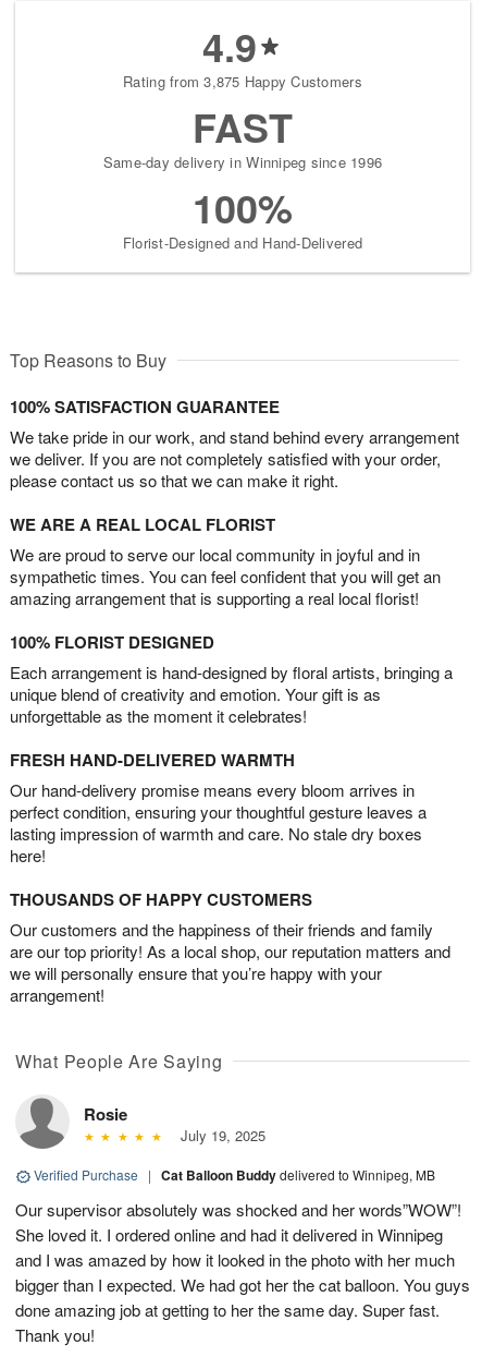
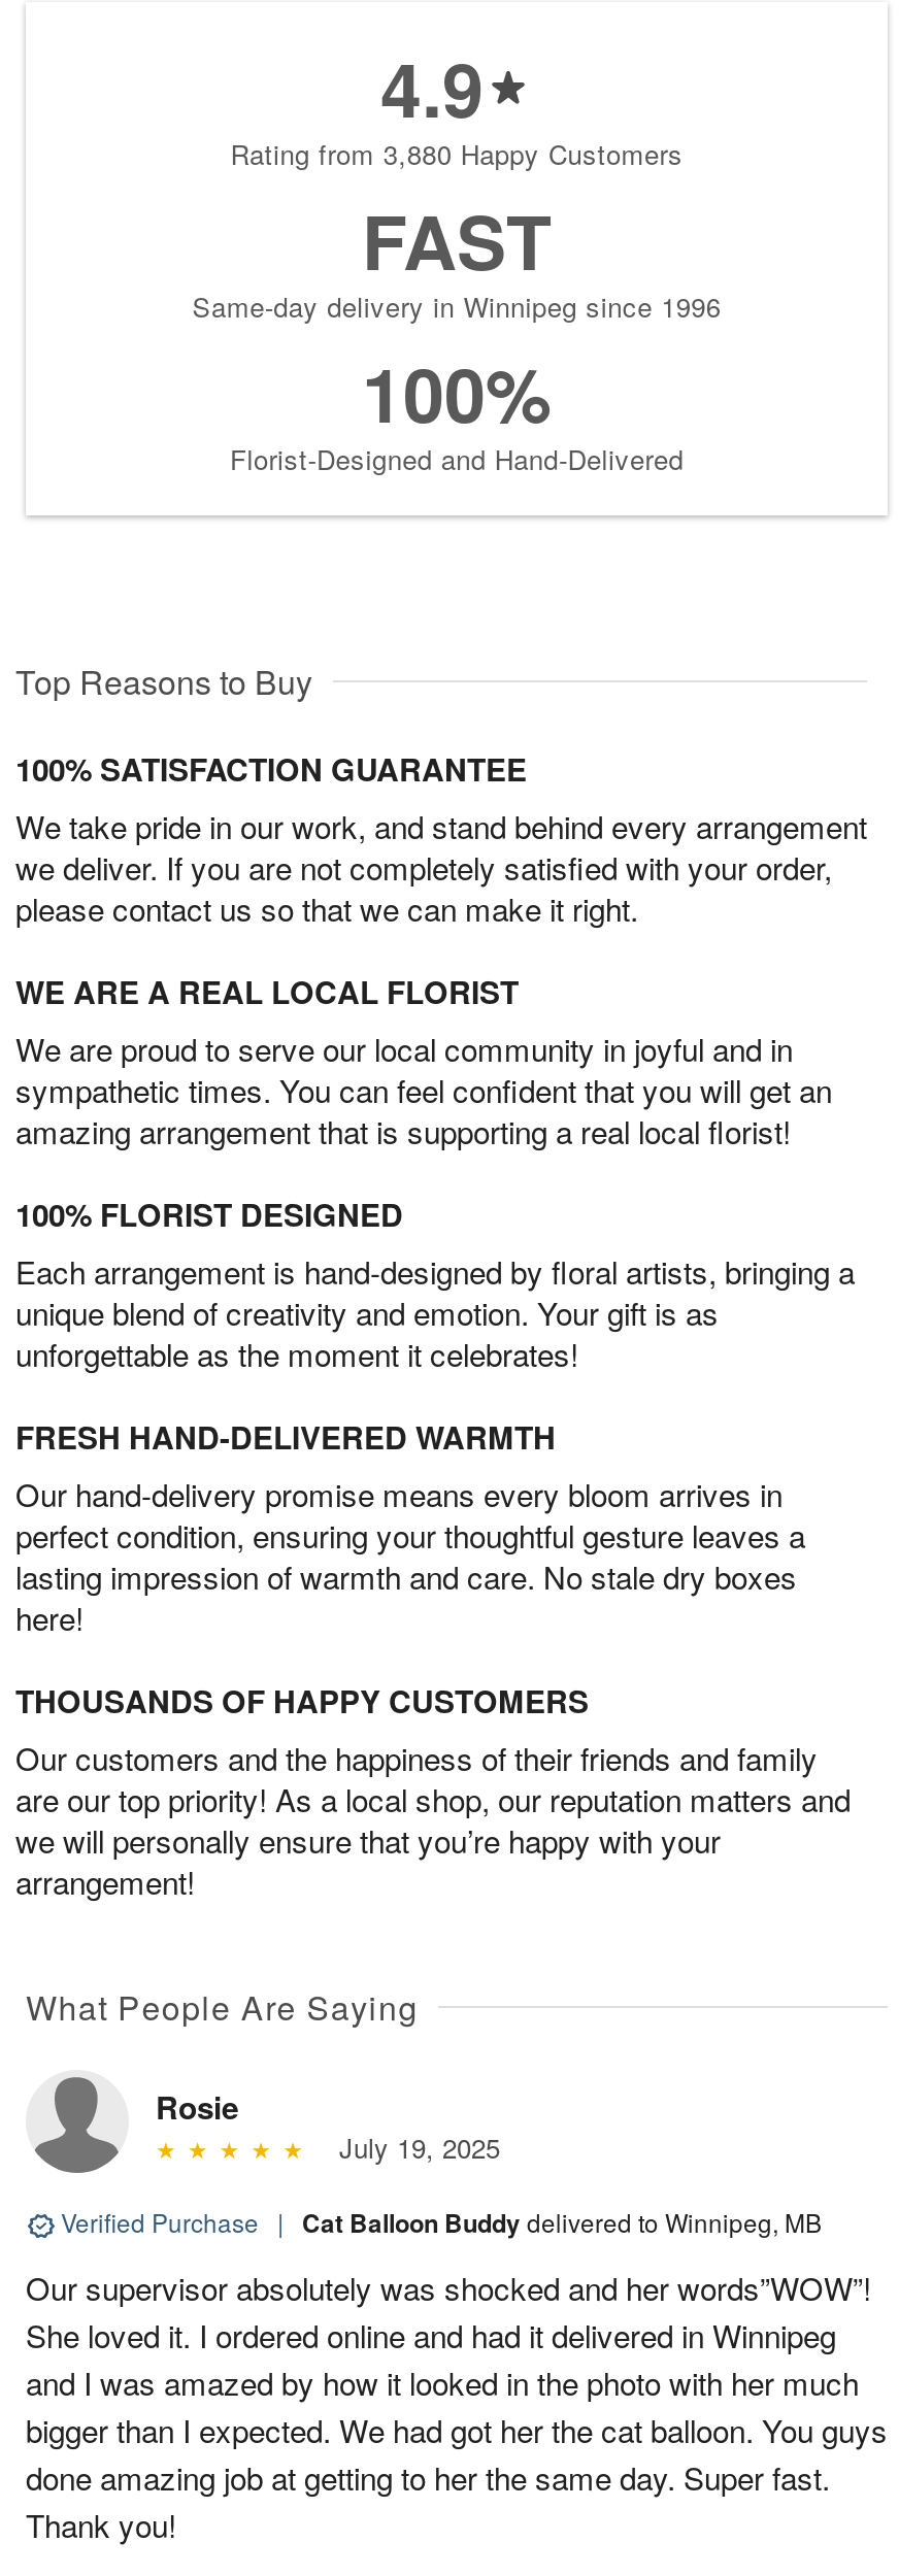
[123,71,362,92] Rating from 3,875 Happy Customers -> [230,134,683,173] Rating from 3,880 Happy Customers

